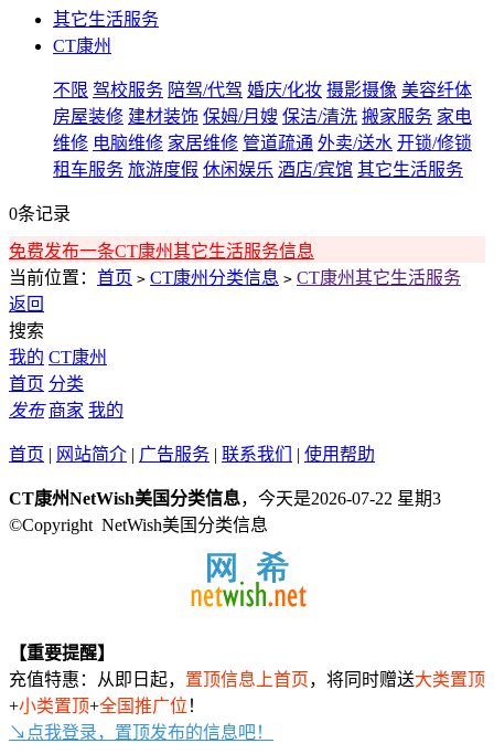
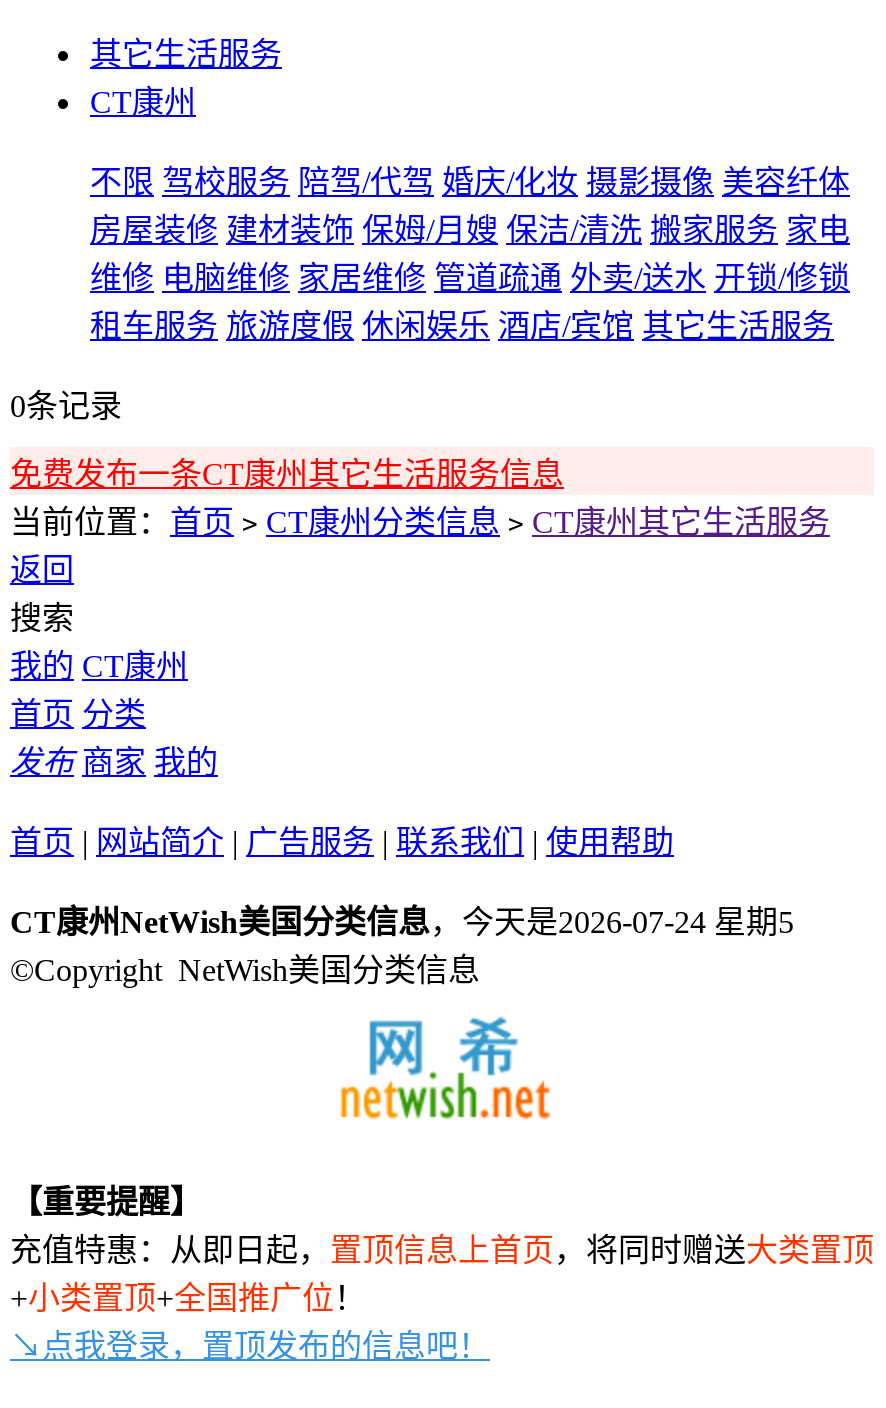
[9,489,441,508] CT康州NetWish美国分类信息，今天是2026-07-22 星期3 -> [10,905,794,939] CT康州NetWish美国分类信息，今天是2026-07-24 星期5

